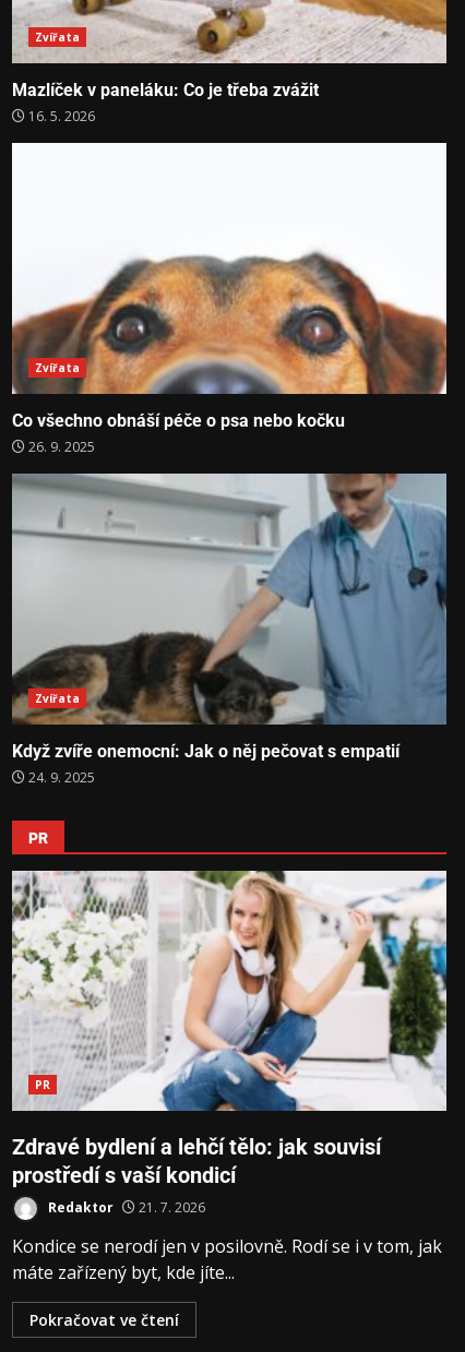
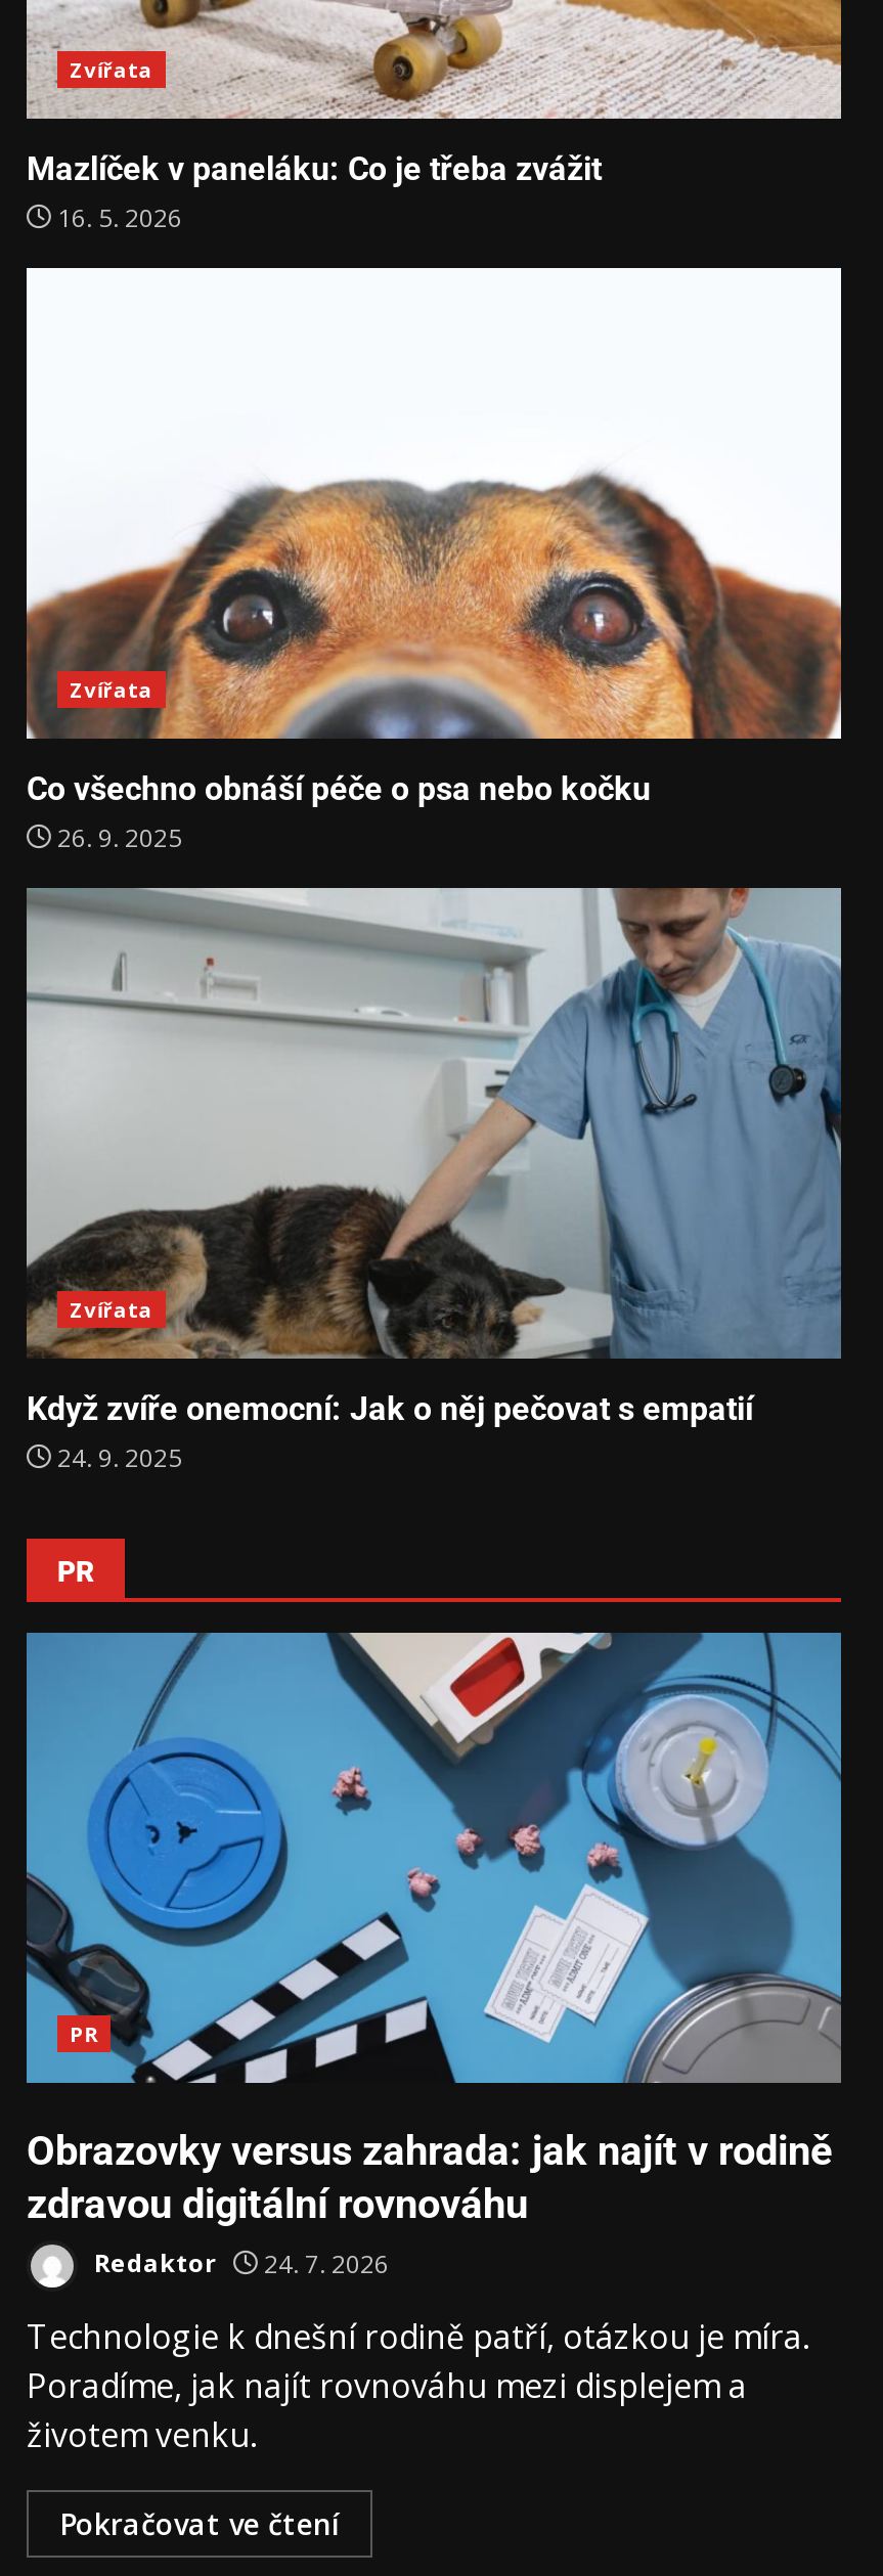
[11,870,448,1188] [image] | Zdravé bydlení a lehčí tělo: jak souvisí | prostředí s vaší kondicí -> [25,1631,843,2228] [image] | Obrazovky versus zahrada: jak najít v rodině | zdravou digitální rovnováhu
[45,1198,205,1216] Redaktor 21. 7. 2026 -> [88,2246,389,2280] Redaktor 24. 7. 2026
[12,1234,442,1284] Kondice se nerodí jen v posilovně. Rodí se i v tom, jak | máte zařízený byt, kde jíte... -> [27,2314,808,2457] Technologie k dnešní rodině patří, otázkou je míra. | Poradíme, jak najít rovnováhu mezi displejem a | životem venku.

